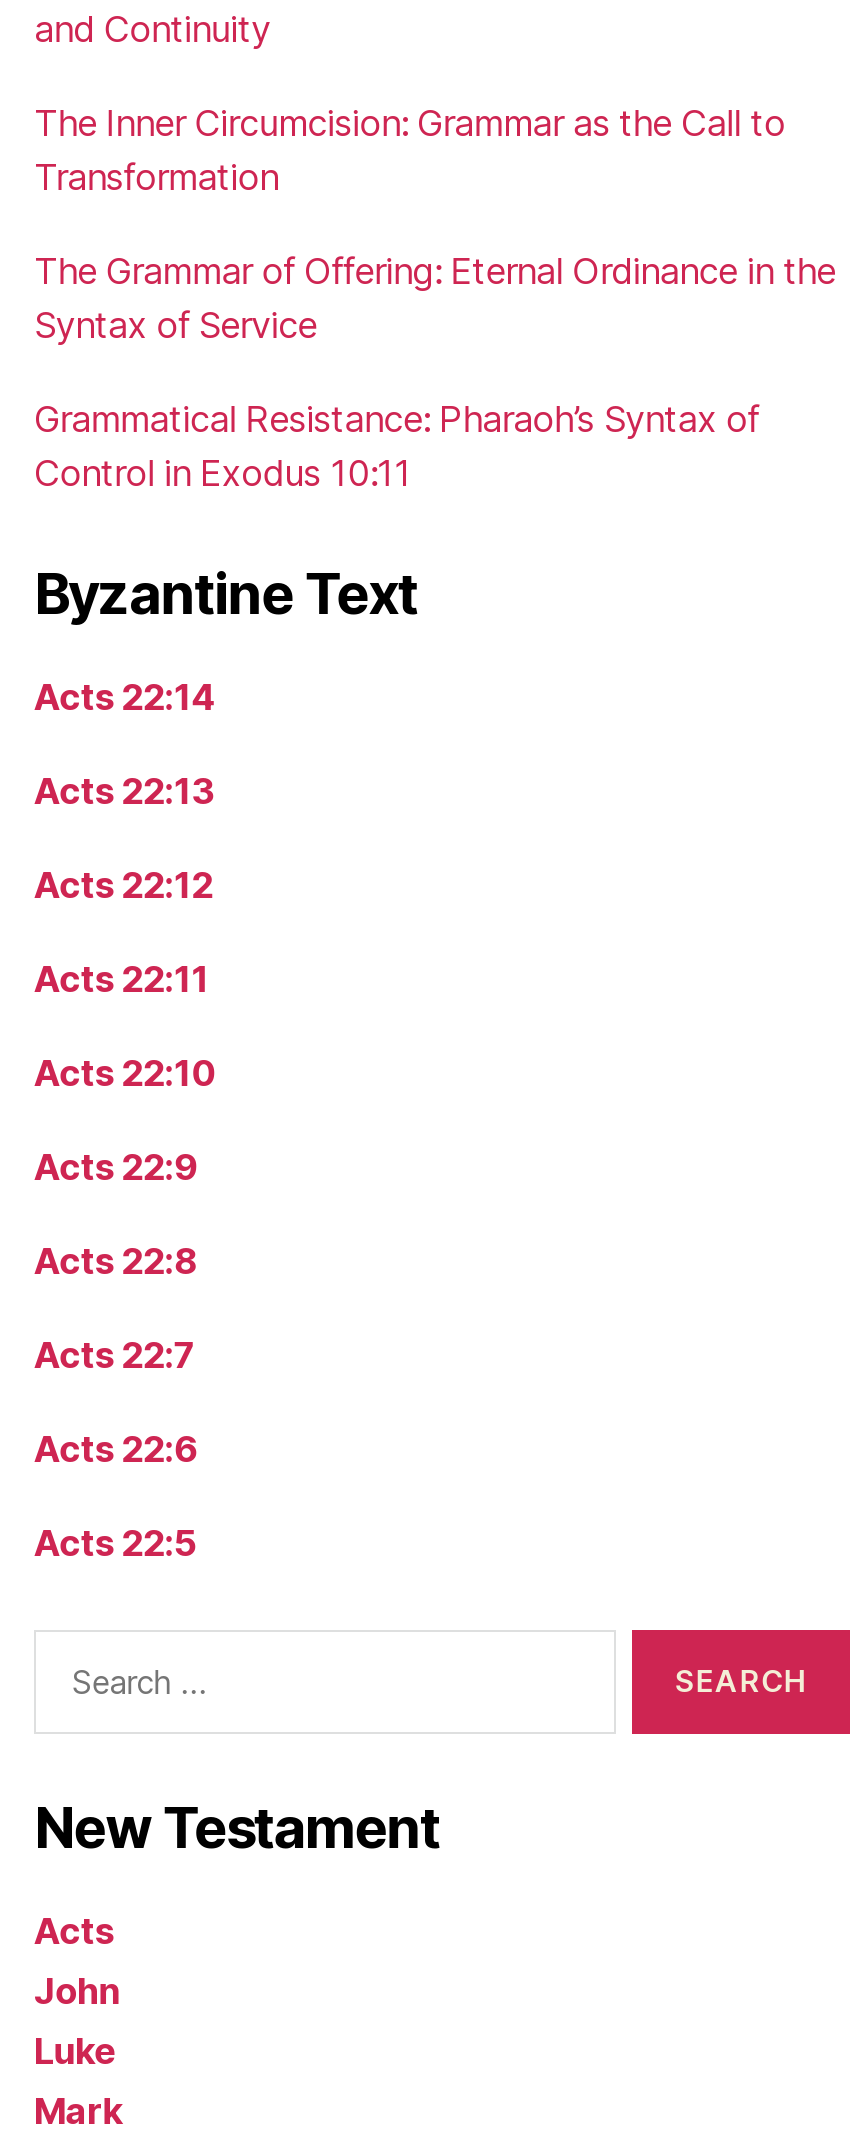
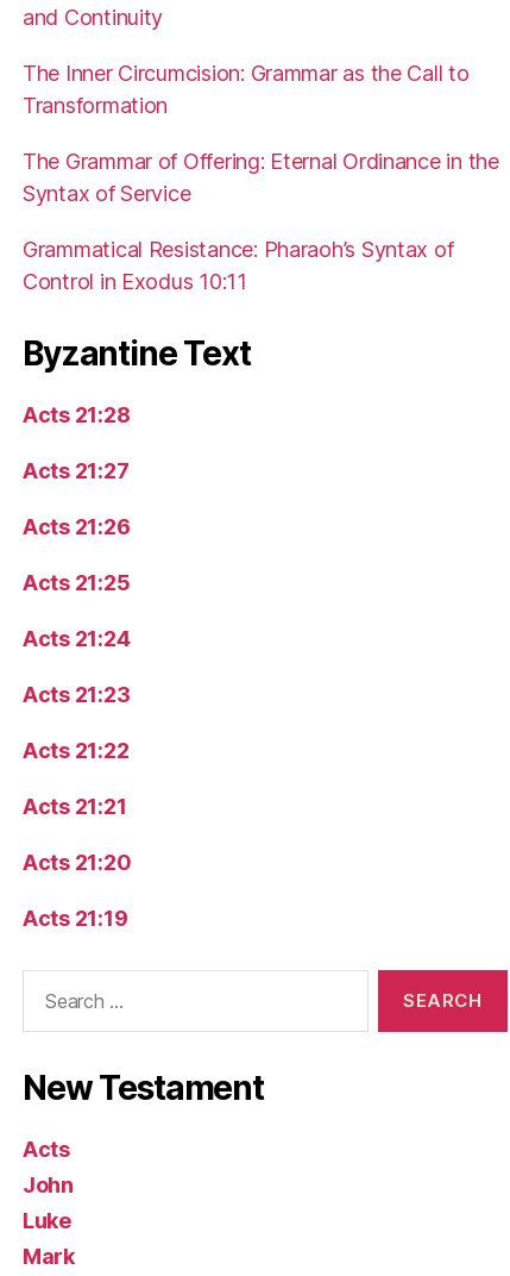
[34,676,215,718] Acts 22:14 -> [23,402,130,427] Acts 21:28
[34,770,215,812] Acts 22:13 -> [23,458,129,483] Acts 21:27
[34,864,213,906] Acts 22:12 -> [23,514,130,539] Acts 21:26
[34,958,209,1000] Acts 22:11 -> [23,570,130,595] Acts 21:25
[34,1052,217,1094] Acts 22:10 -> [23,626,130,651] Acts 21:24
[34,1146,197,1188] Acts 22:9 -> [23,682,130,707] Acts 21:23
[34,1240,197,1282] Acts 22:8 -> [23,738,129,763] Acts 21:22
[34,1334,195,1376] Acts 22:7 -> [23,794,126,819] Acts 21:21
[34,1428,197,1470] Acts 22:6 -> [23,850,131,875] Acts 21:20
[34,1522,197,1564] Acts 22:5 -> [23,906,128,931] Acts 21:19

